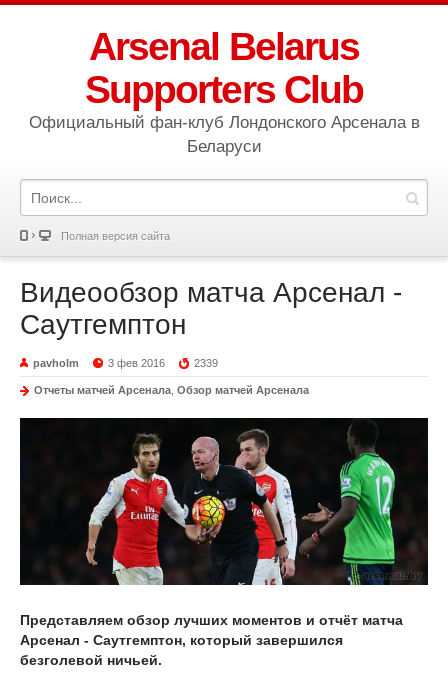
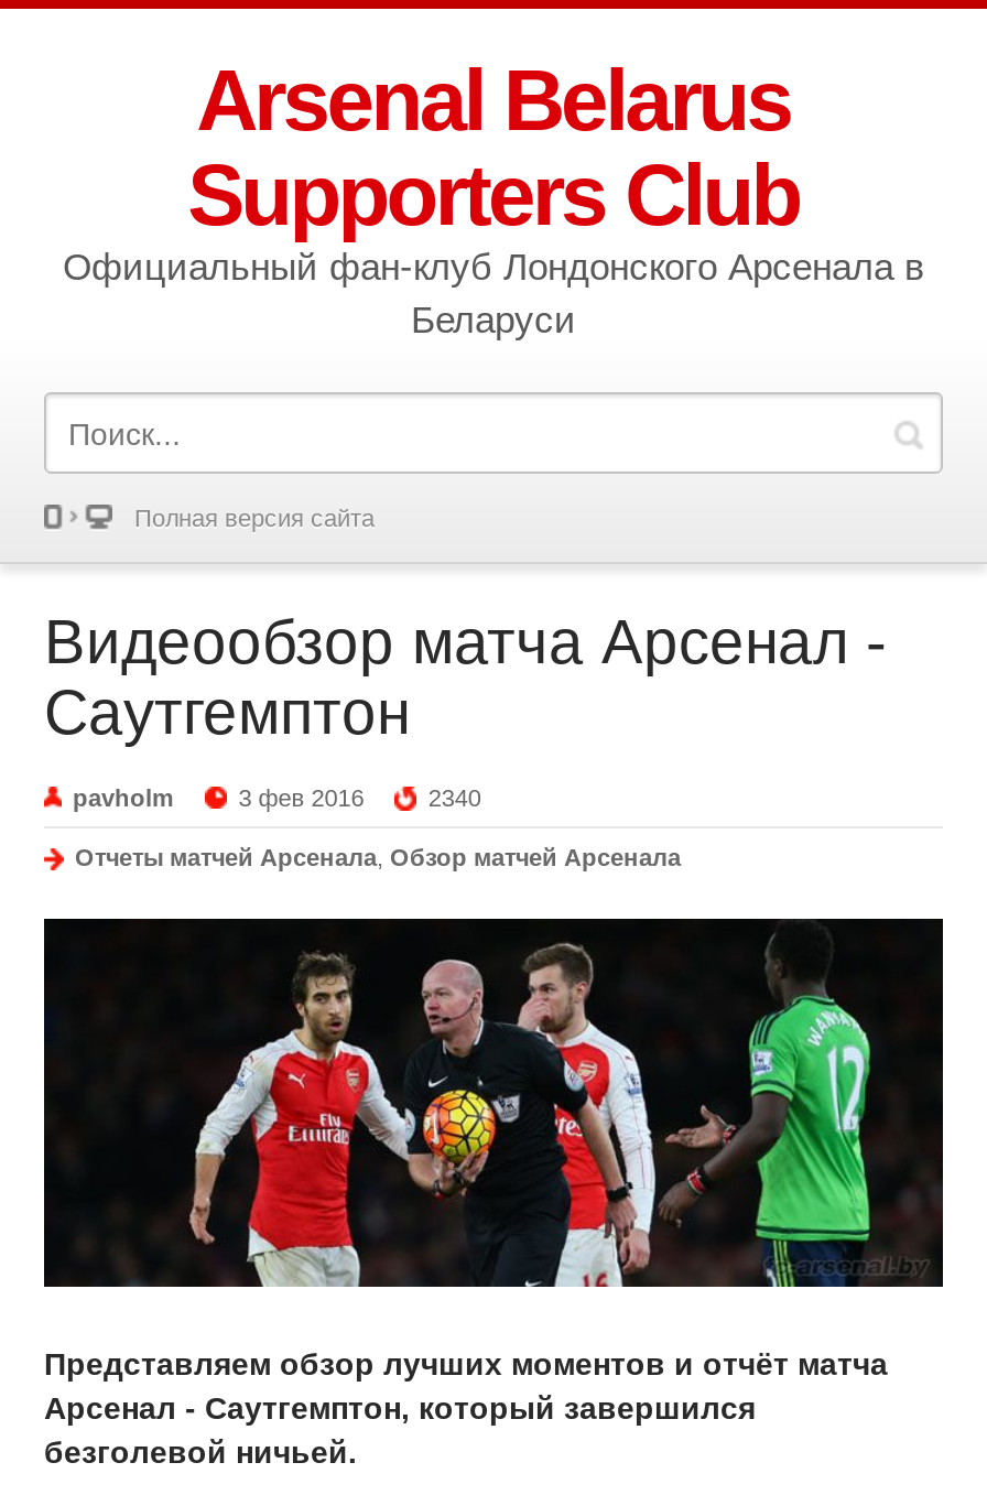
[194,357,218,369] 2339 -> [428,784,481,811] 2340

